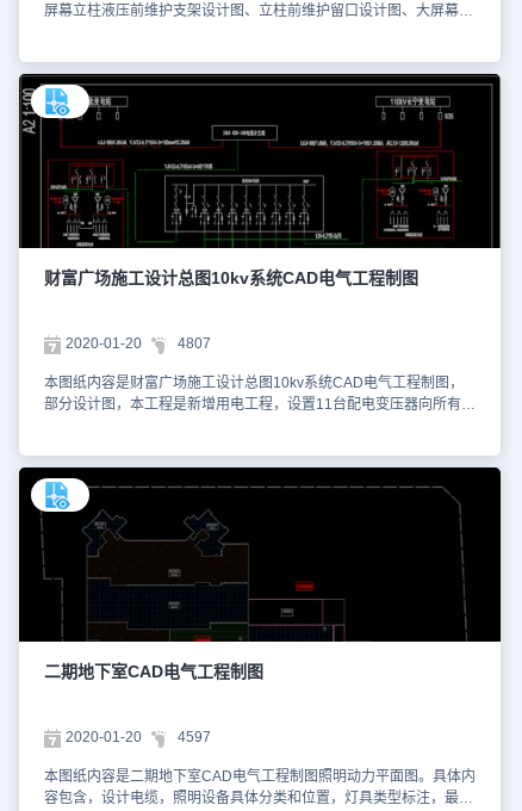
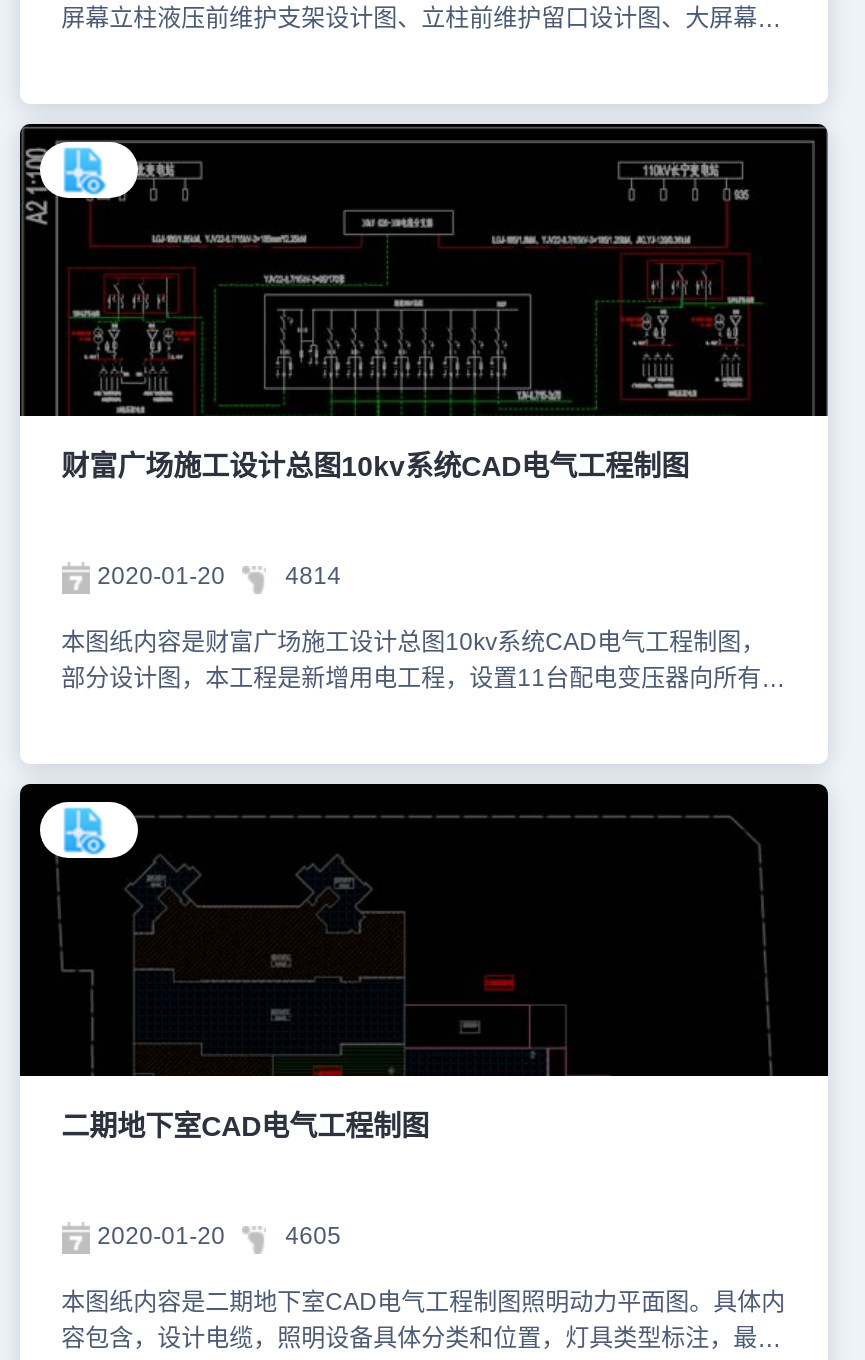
[177,336,210,352] 4807 -> [285,563,341,591] 4814
[177,729,210,746] 4597 -> [285,1223,341,1251] 4605

